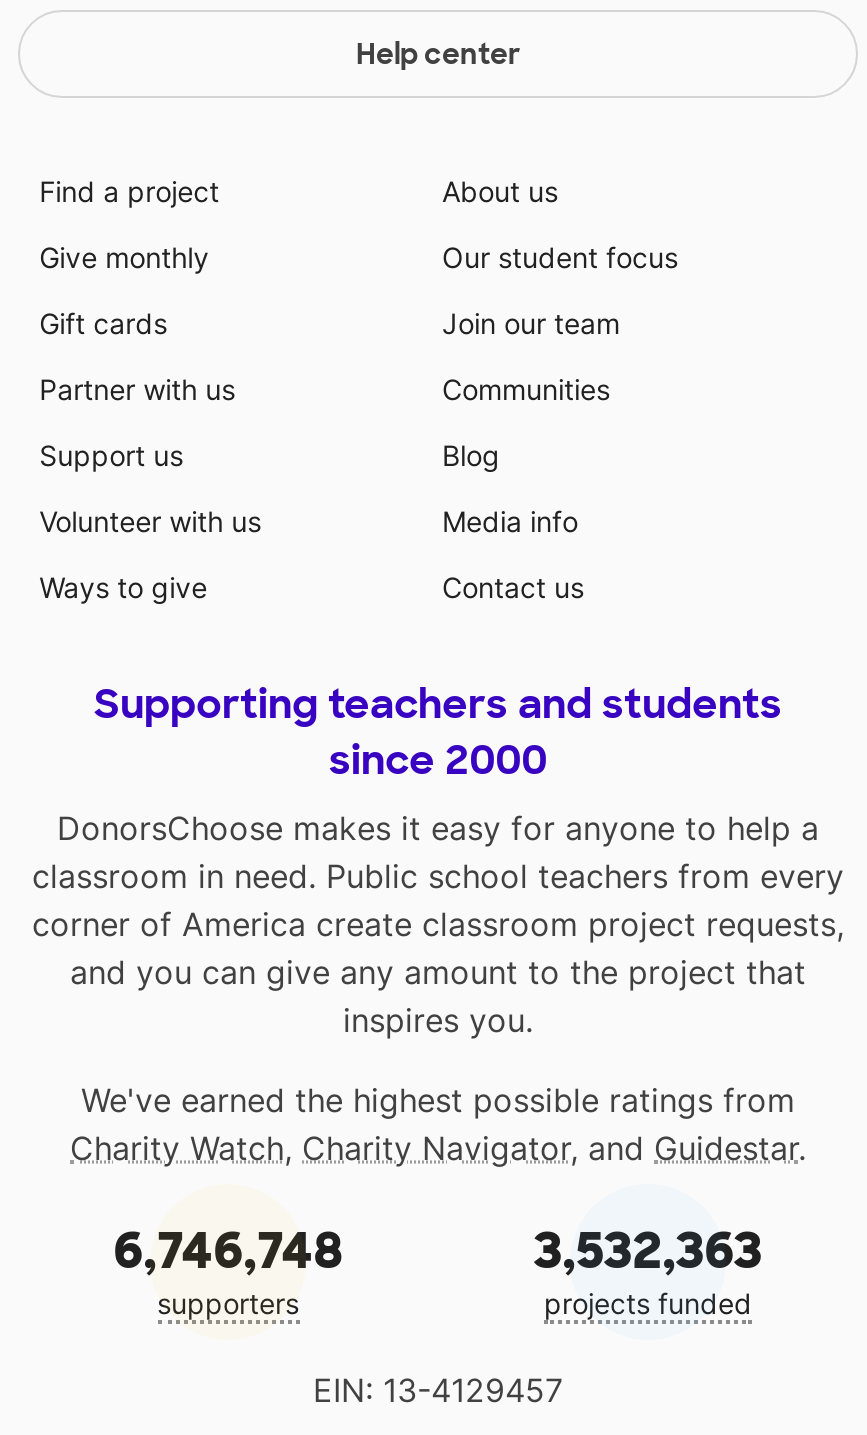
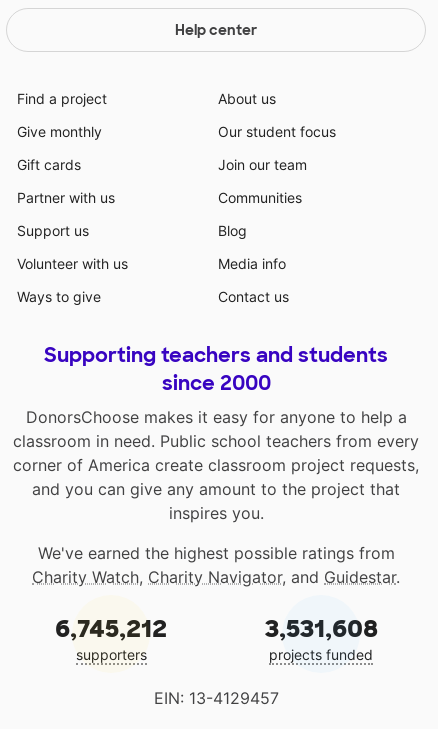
[113,1220,343,1282] 6,746,748 -> [55,613,167,644] 6,745,212
[534,1220,762,1282] 3,532,363 -> [264,613,377,644] 3,531,608

